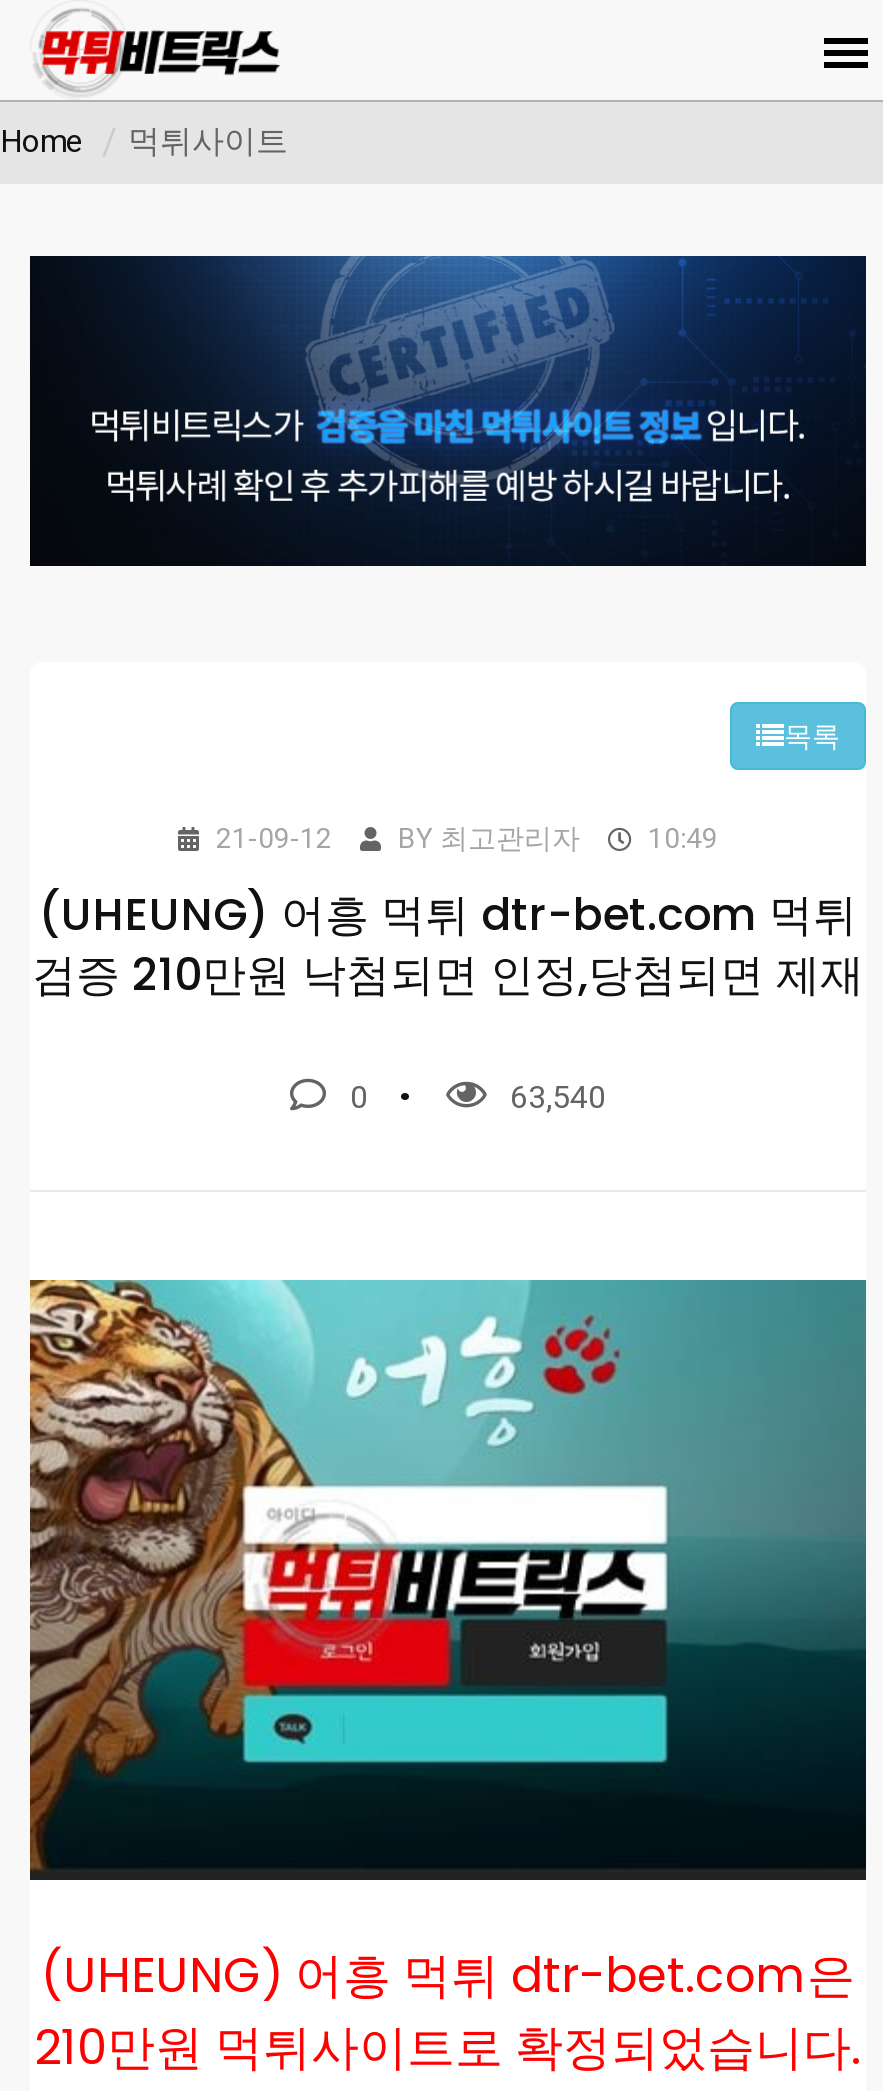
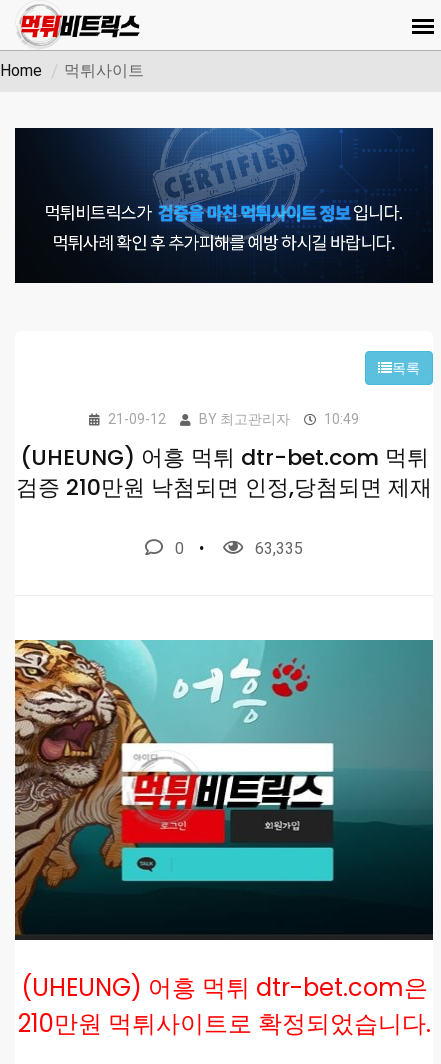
[510,1078,606,1116] 63,540 -> [255,539,303,558] 63,335

